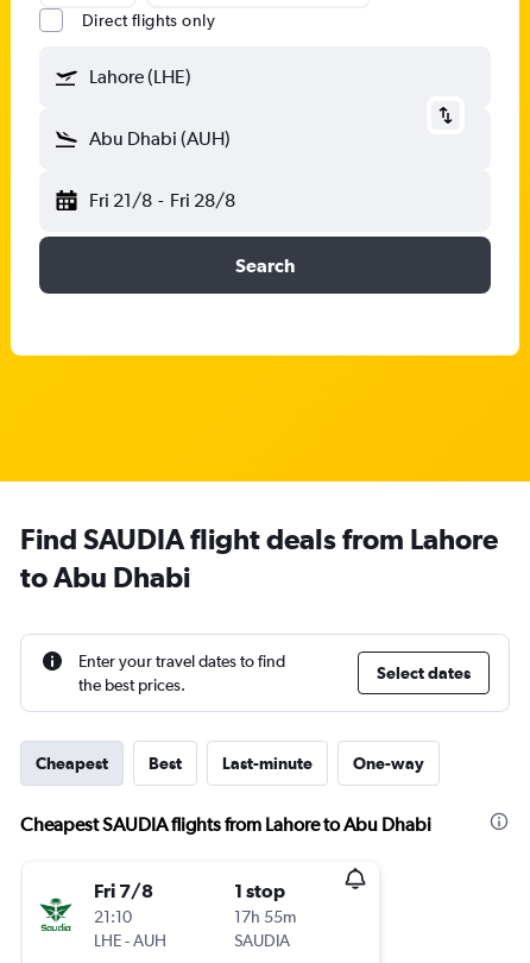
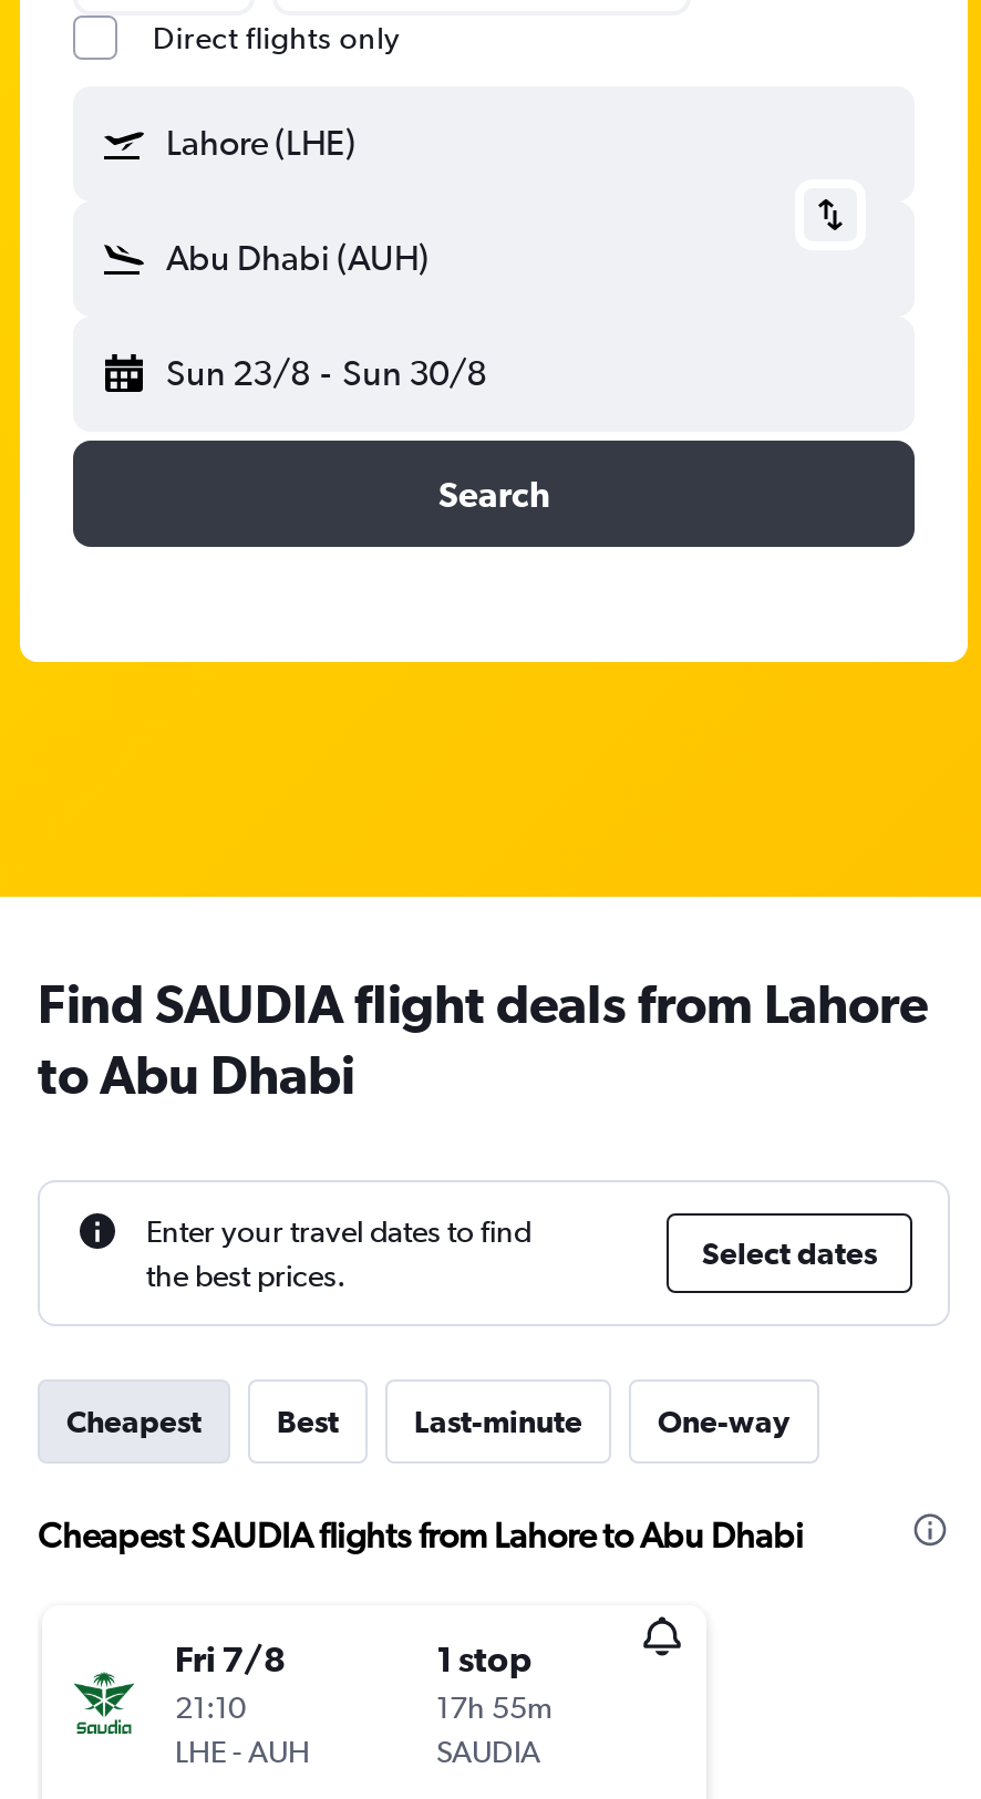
[89,189,235,212] Fri 21/8 - Fri 28/8 -> [166,352,486,394] Sun 23/8 - Sun 30/8

